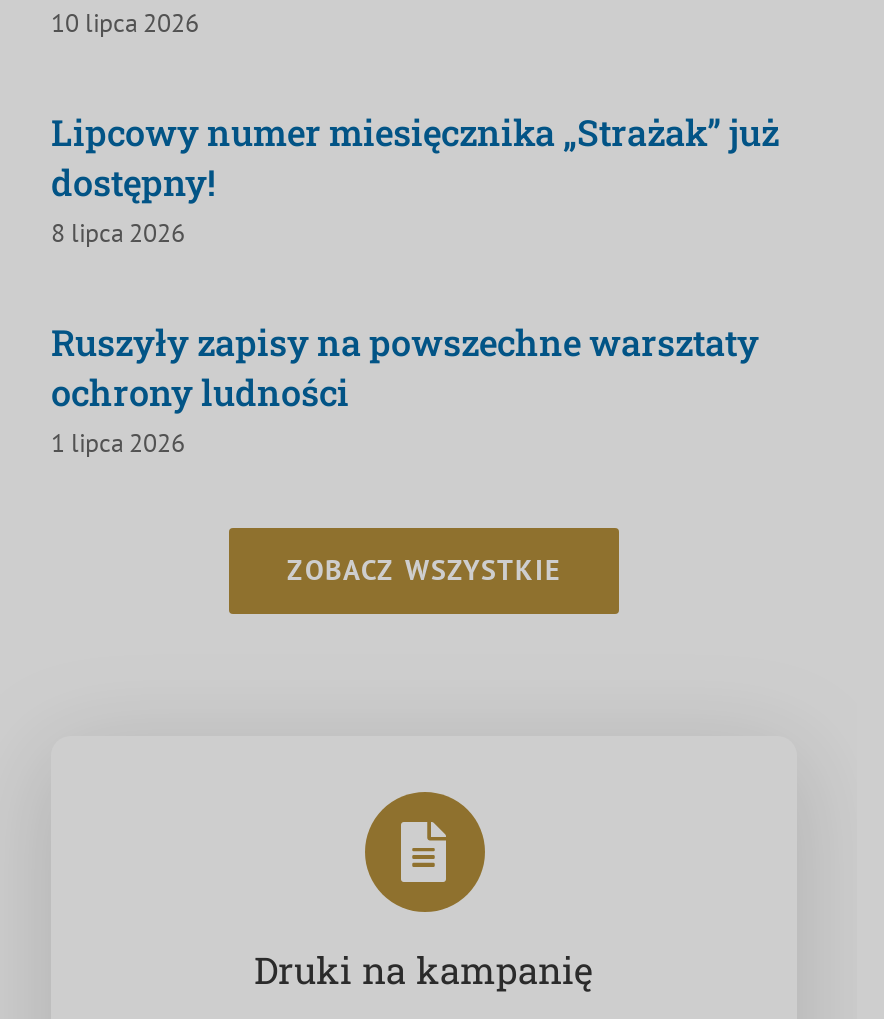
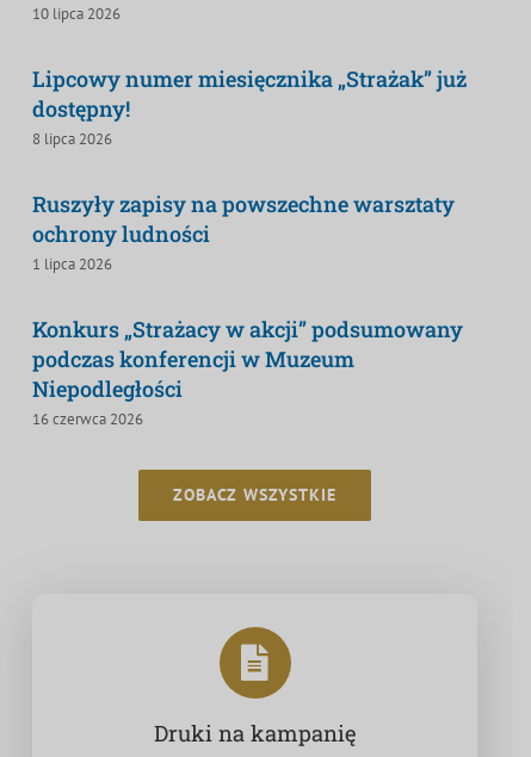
none -> [32,315,463,430] Konkurs „Strażacy w akcji” podsumowany | podczas konferencji w Muzeum | Niepodległości | 16 czerwca 2026

